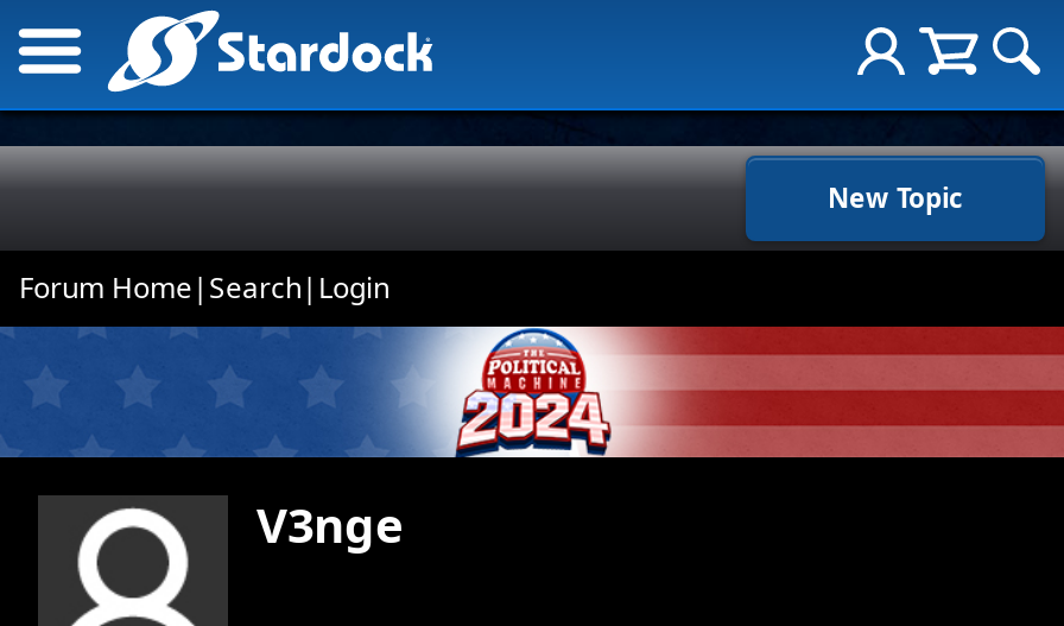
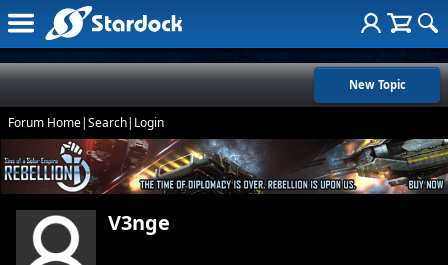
[7,324,1057,460] [image] -> [3,138,445,195] [image]

